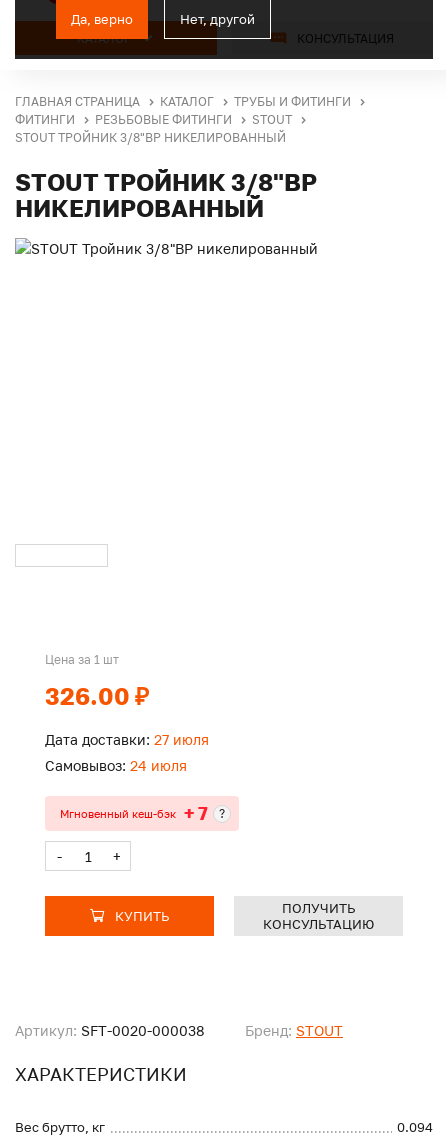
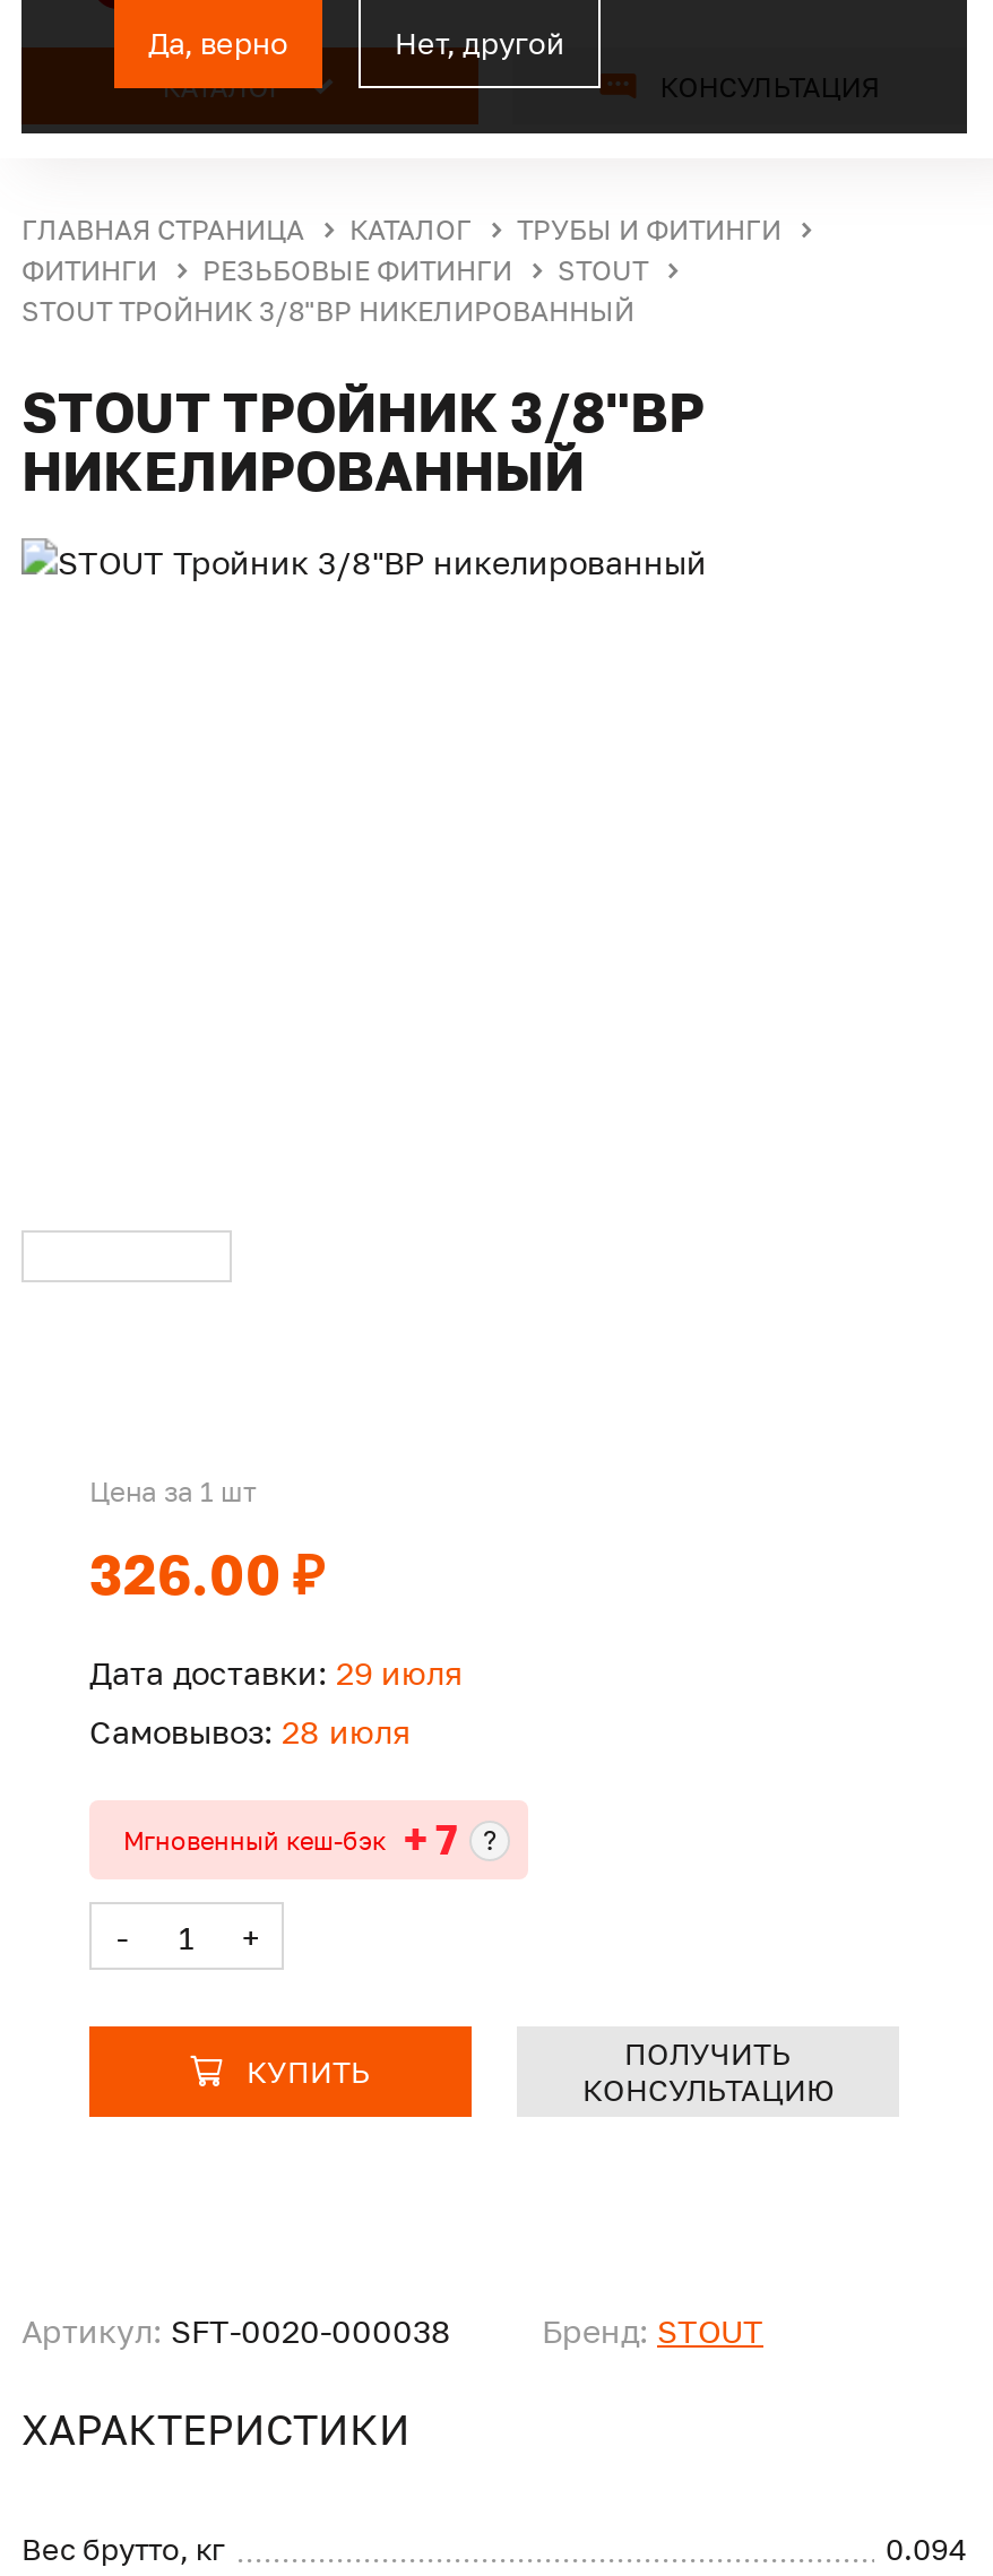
[45,731,209,748] Дата доставки: 27 июля -> [89,1654,463,1692] Дата доставки: 29 июля
[45,757,187,774] Самовывоз: 24 июля -> [89,1713,411,1751] Самовывоз: 28 июля

